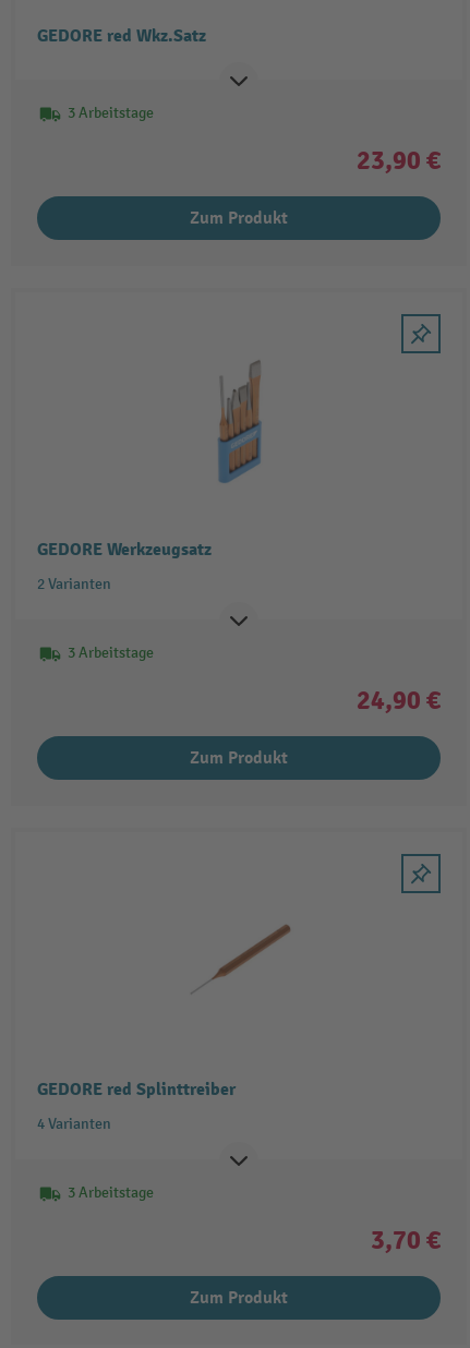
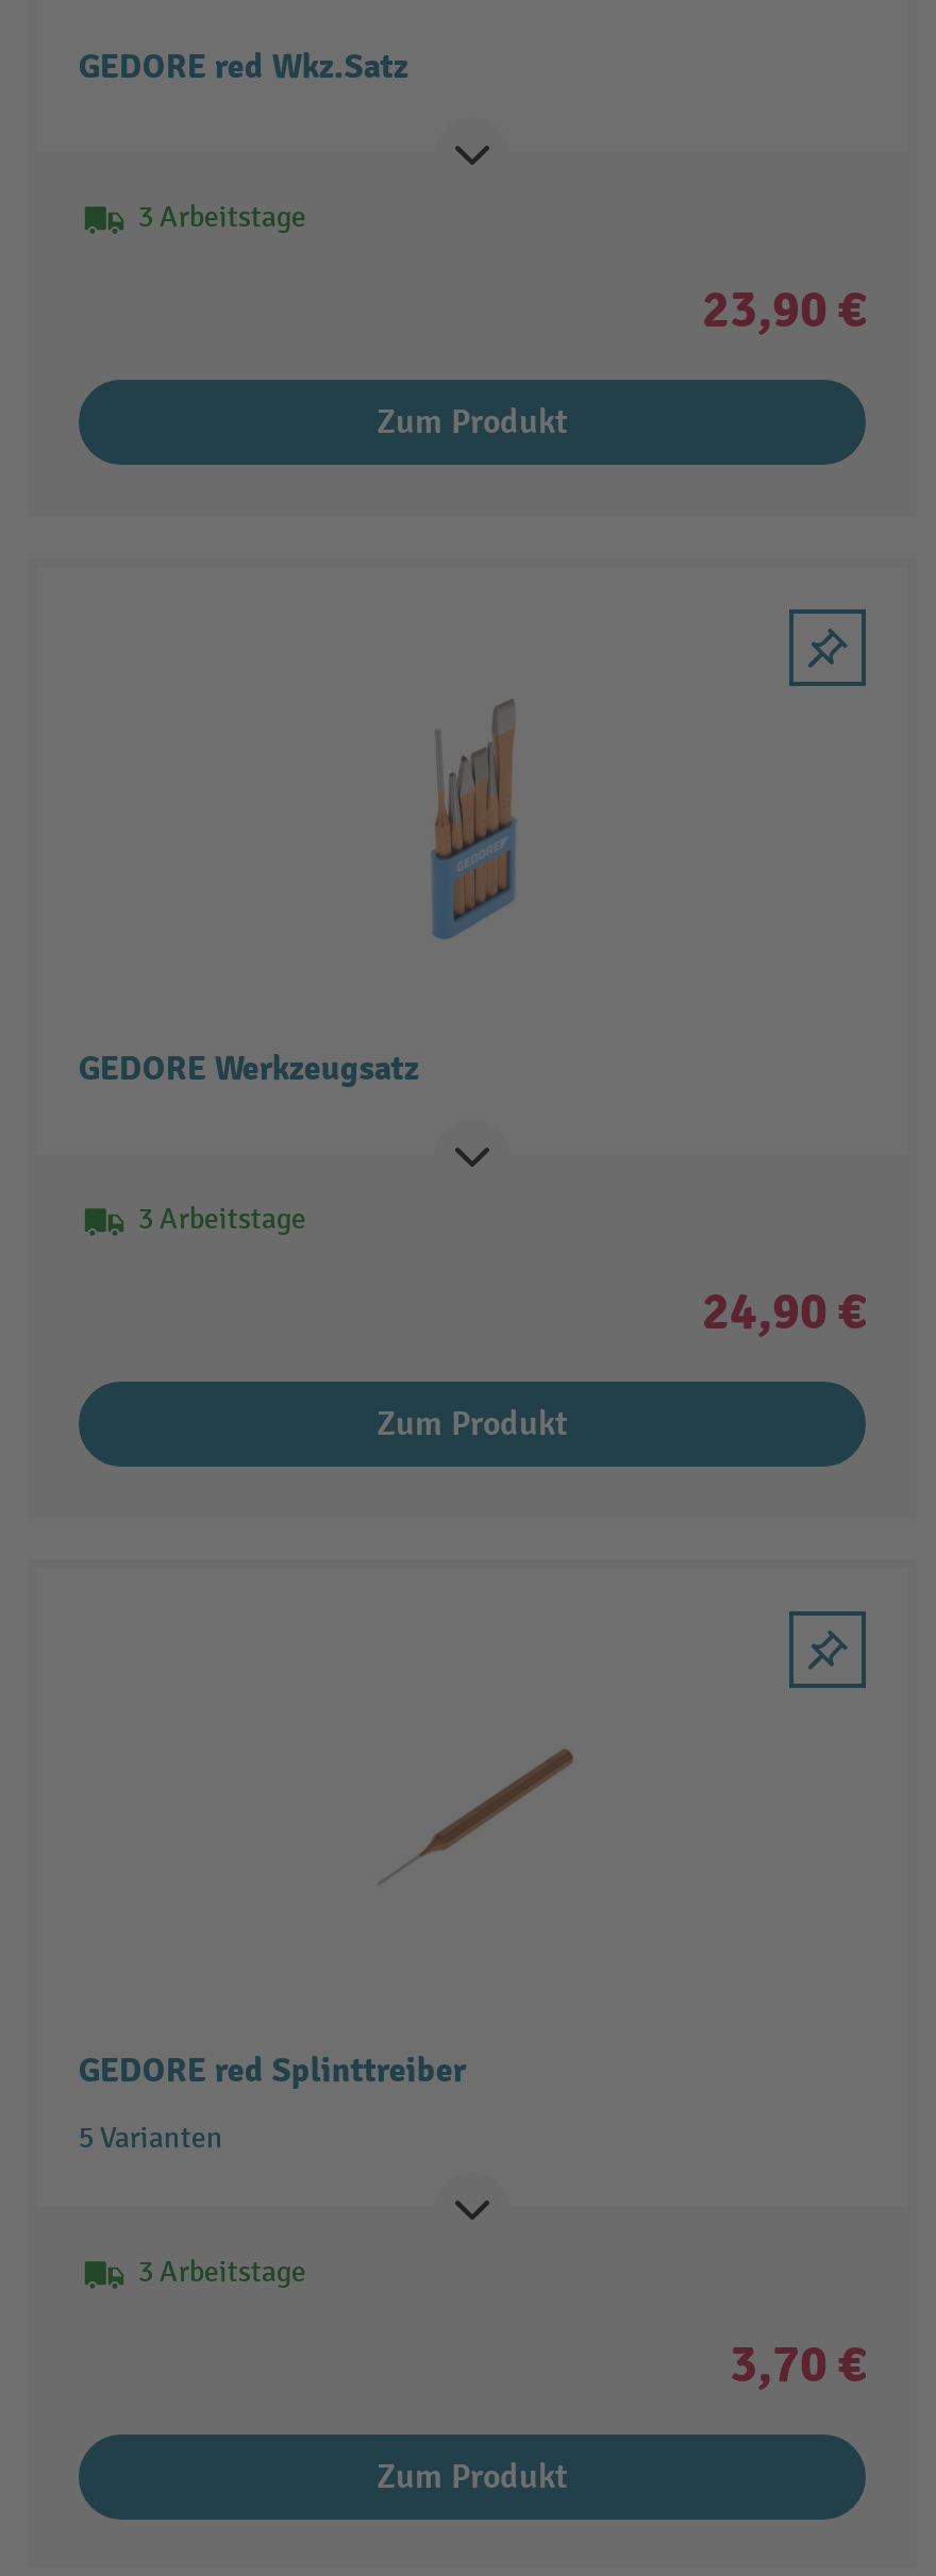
[37,575,111,593] 2 Varianten -> none
[37,1114,111,1133] 4 Varianten -> [78,2119,223,2155] 5 Varianten

